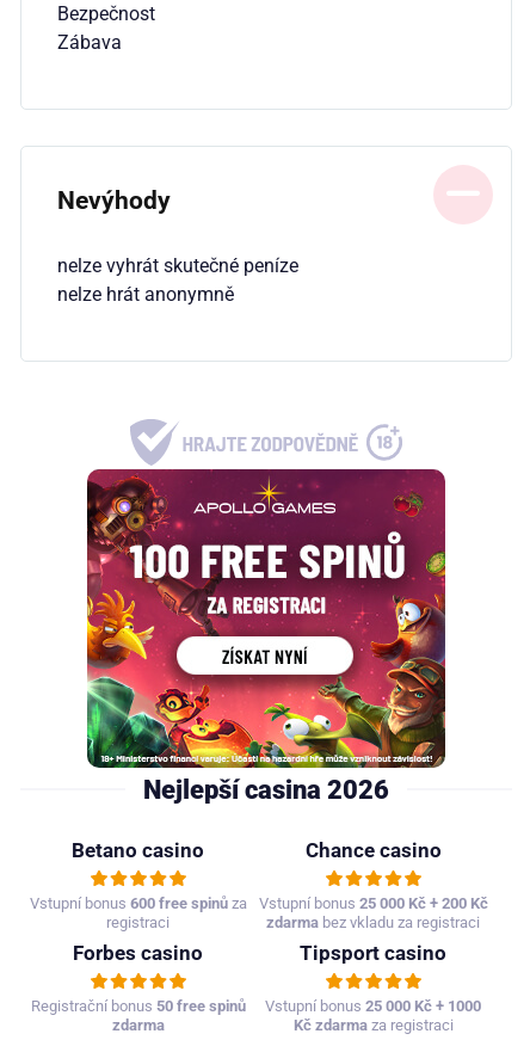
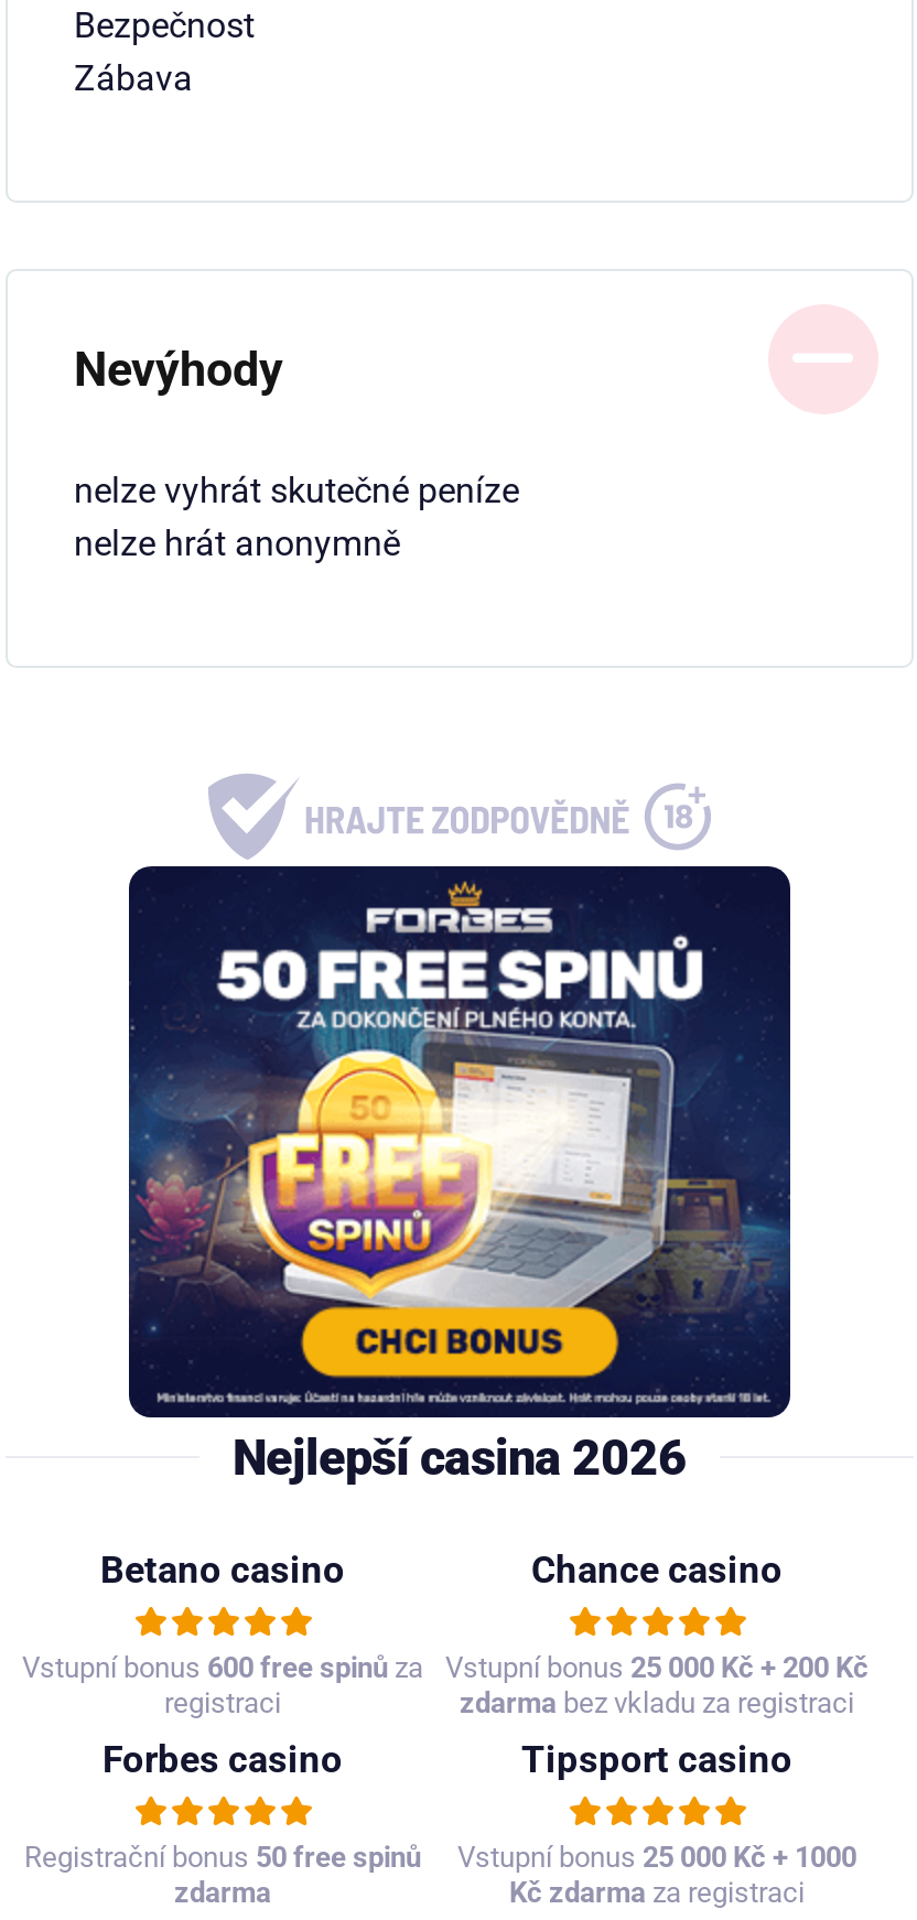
[86,468,446,769] [image] -> [127,864,792,1420] [image]

